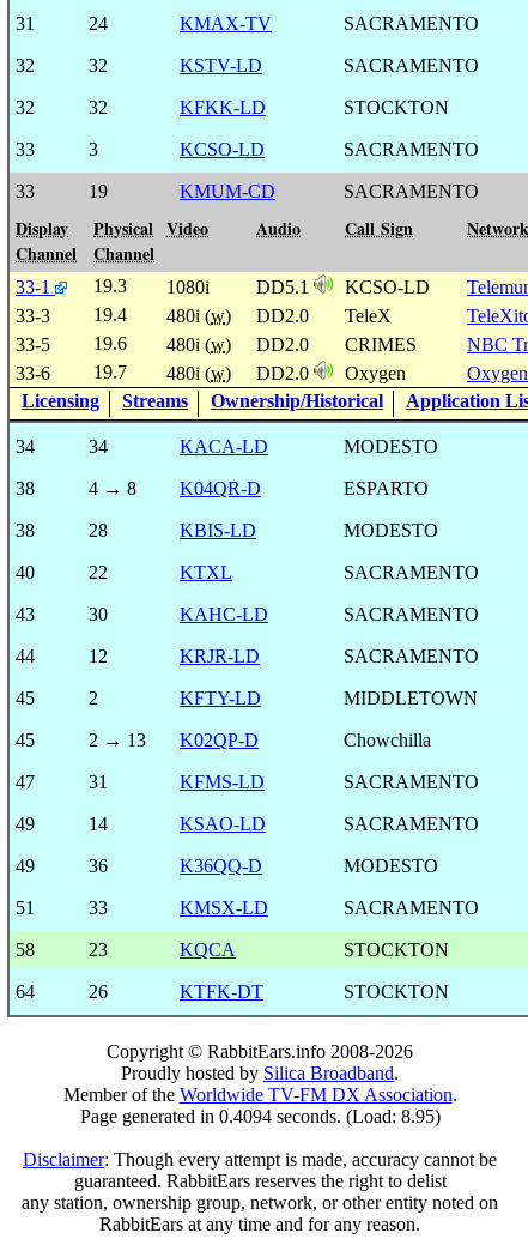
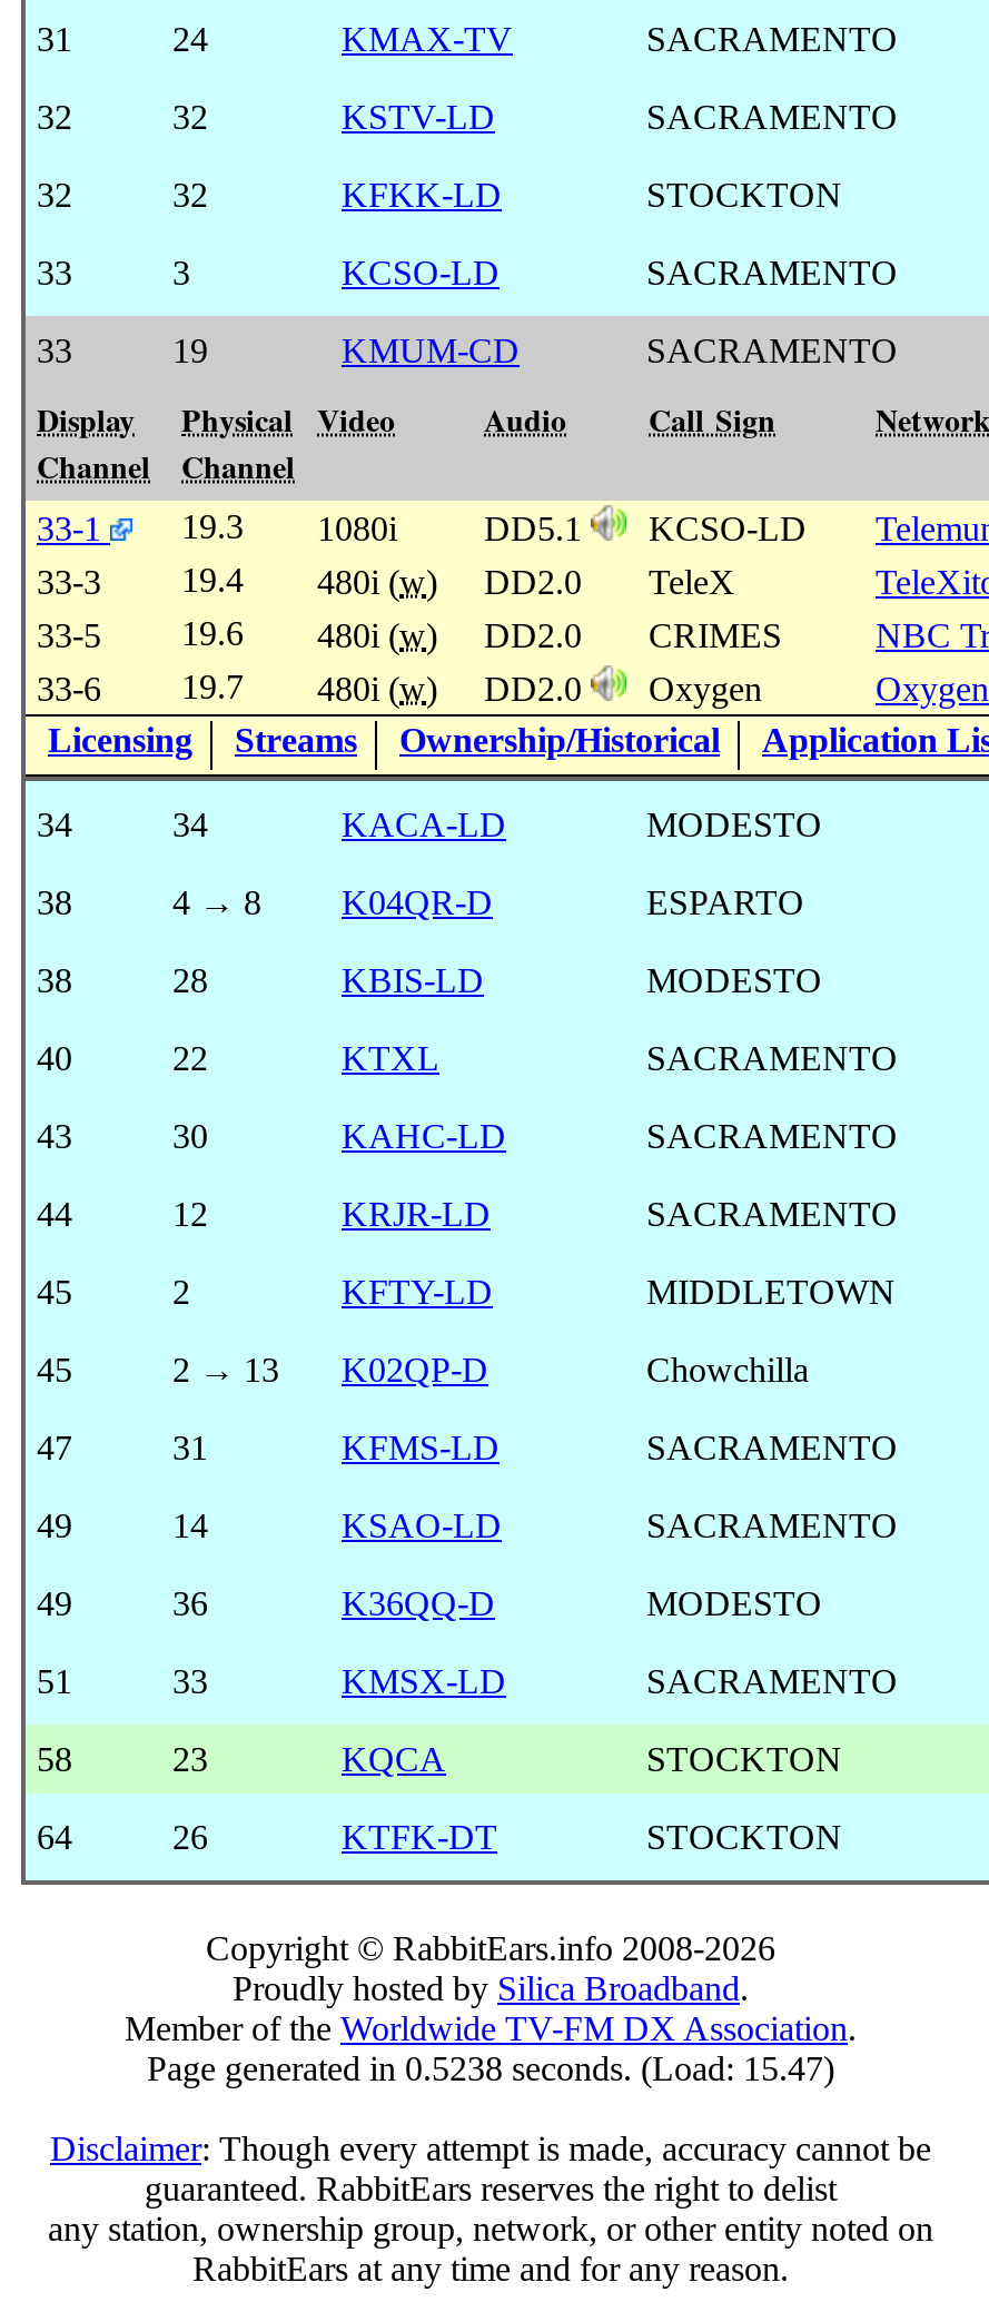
[80,1106,440,1126] Page generated in 0.4094 seconds. (Load: 8.95) -> [147,2049,834,2087] Page generated in 0.5238 seconds. (Load: 15.47)

